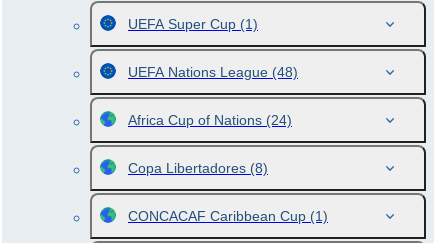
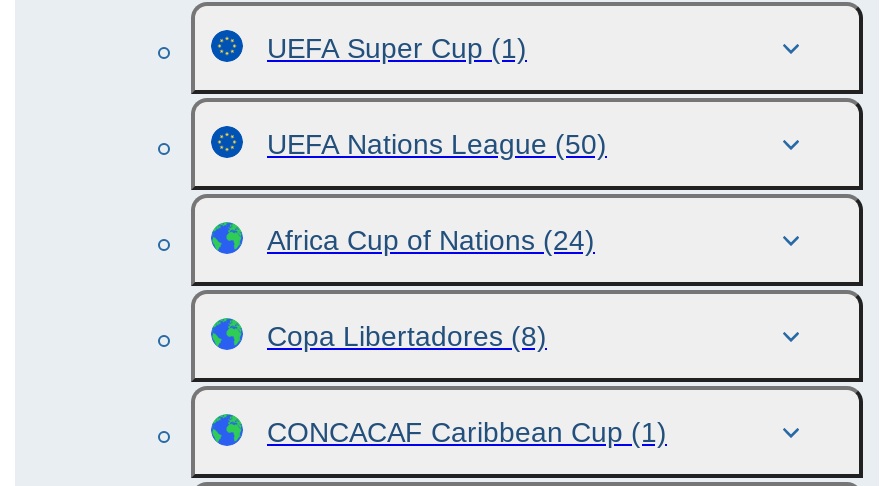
[128,64,298,80] UEFA Nations League (48) -> [267,128,607,160] UEFA Nations League (50)

